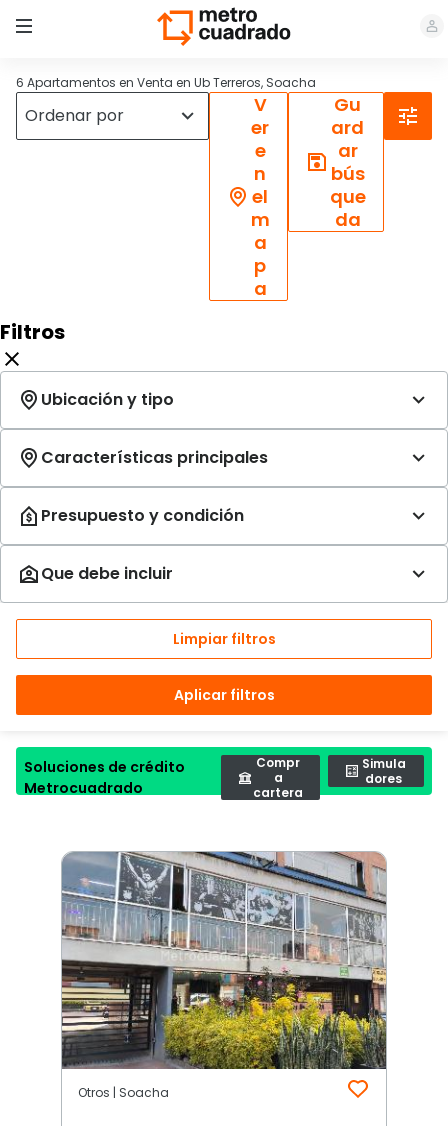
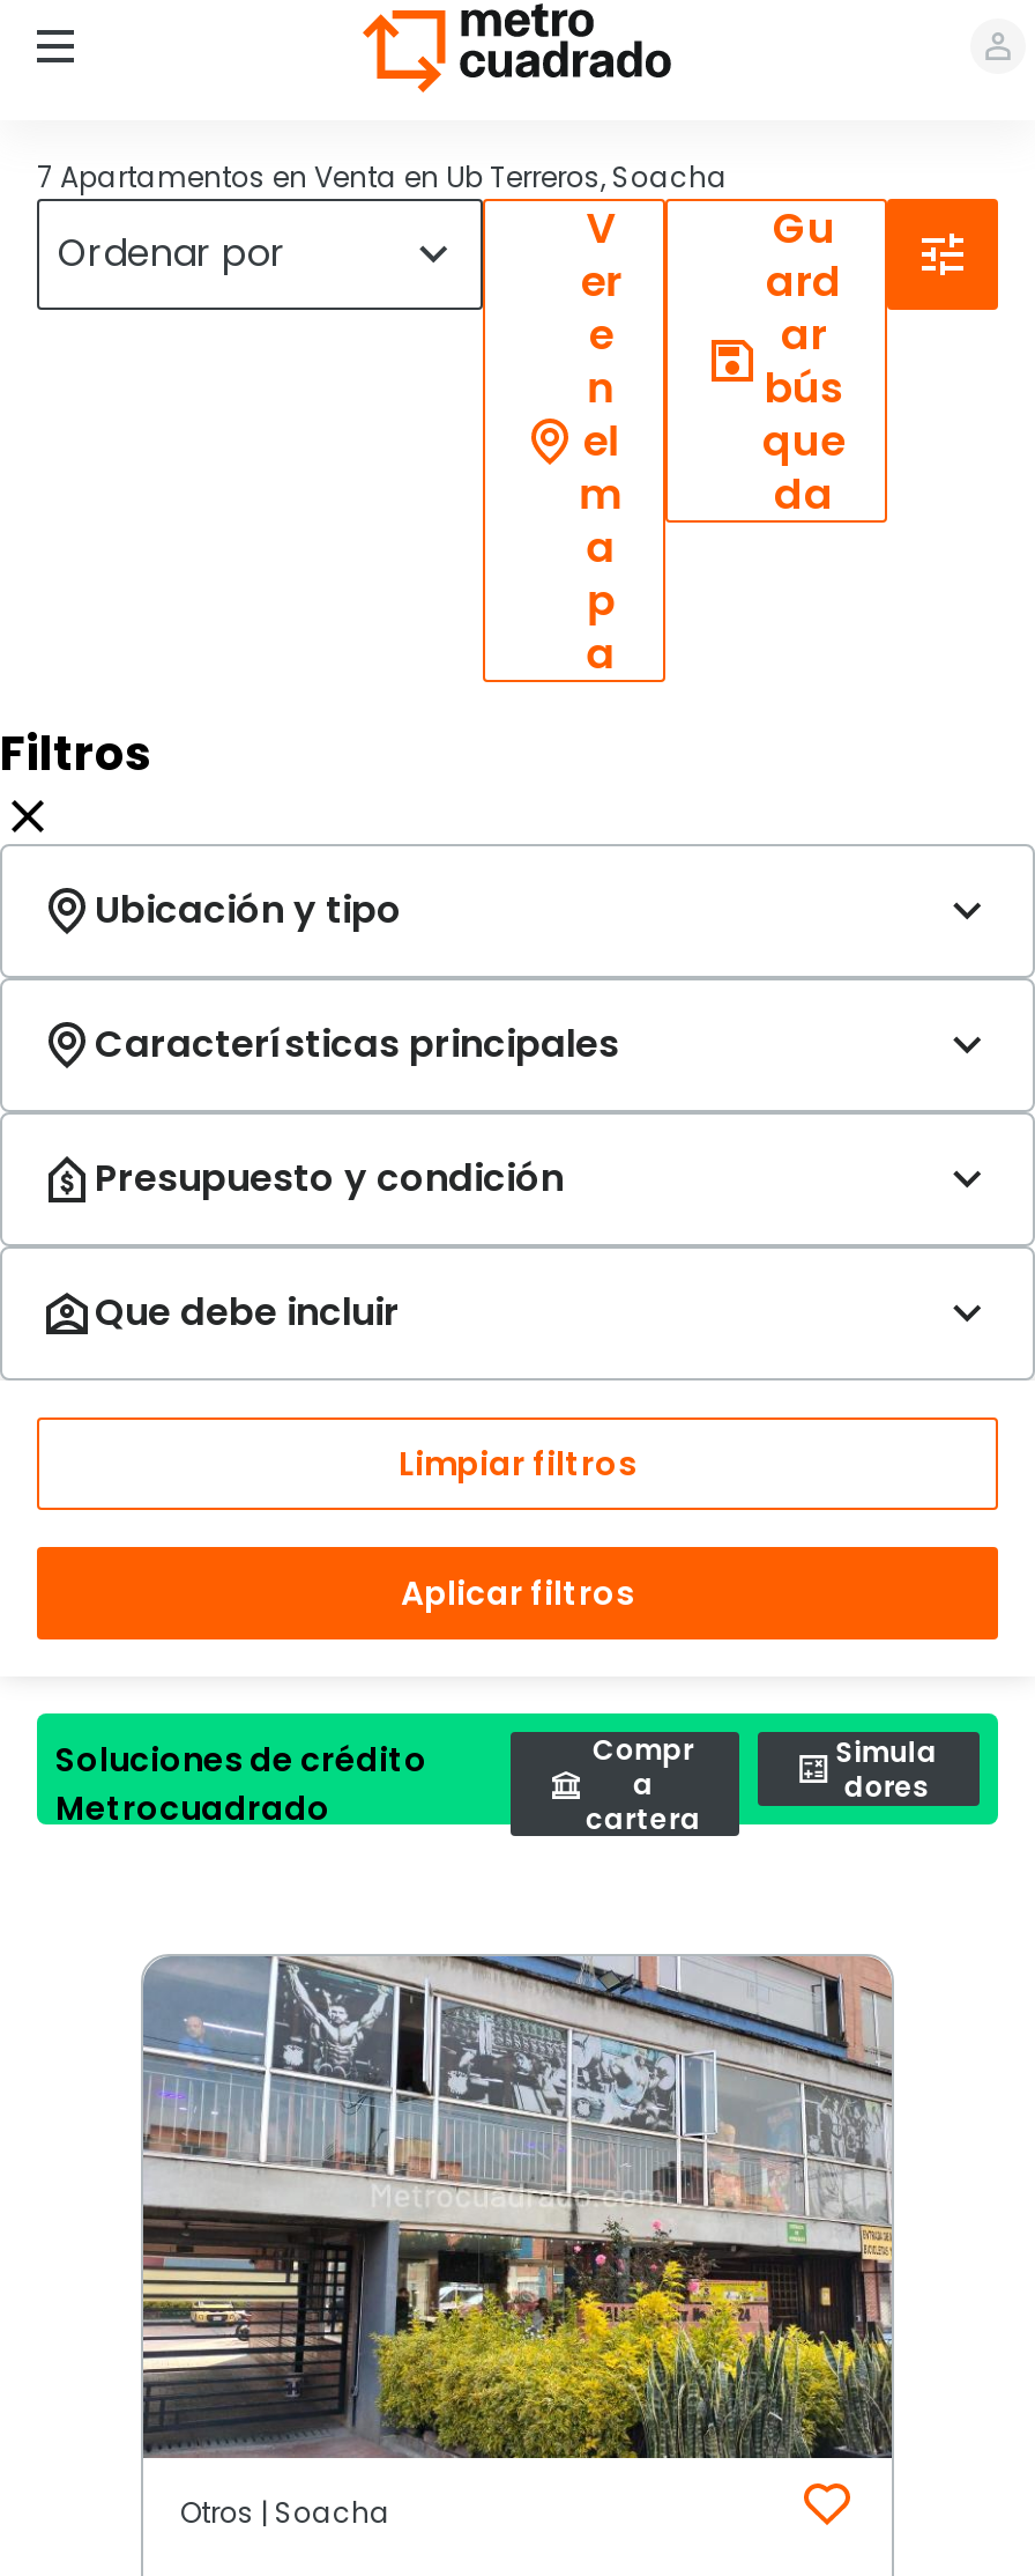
[16,74,316,91] 6 Apartamentos en Venta en Ub Terreros, Soacha -> [37,157,728,197] 7 Apartamentos en Venta en Ub Terreros, Soacha

